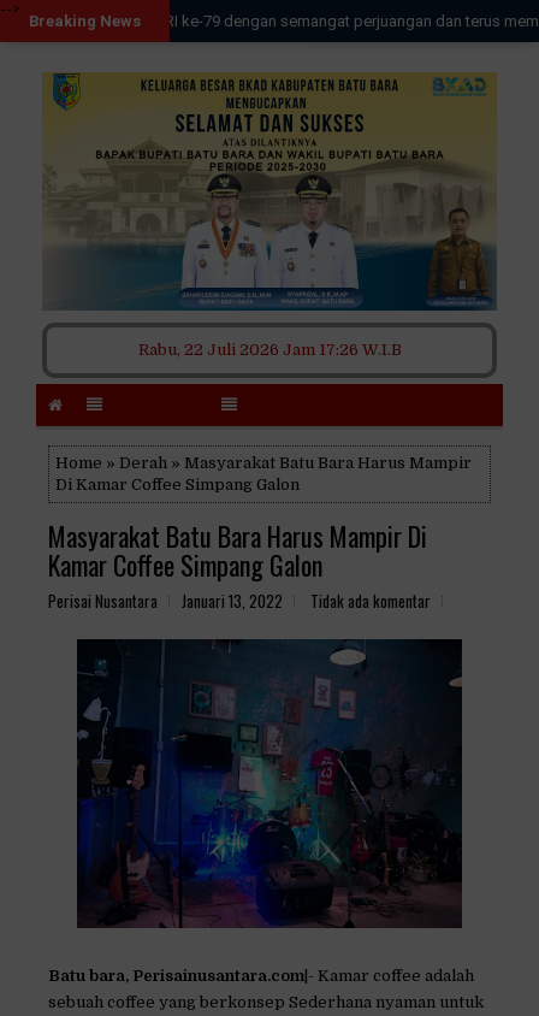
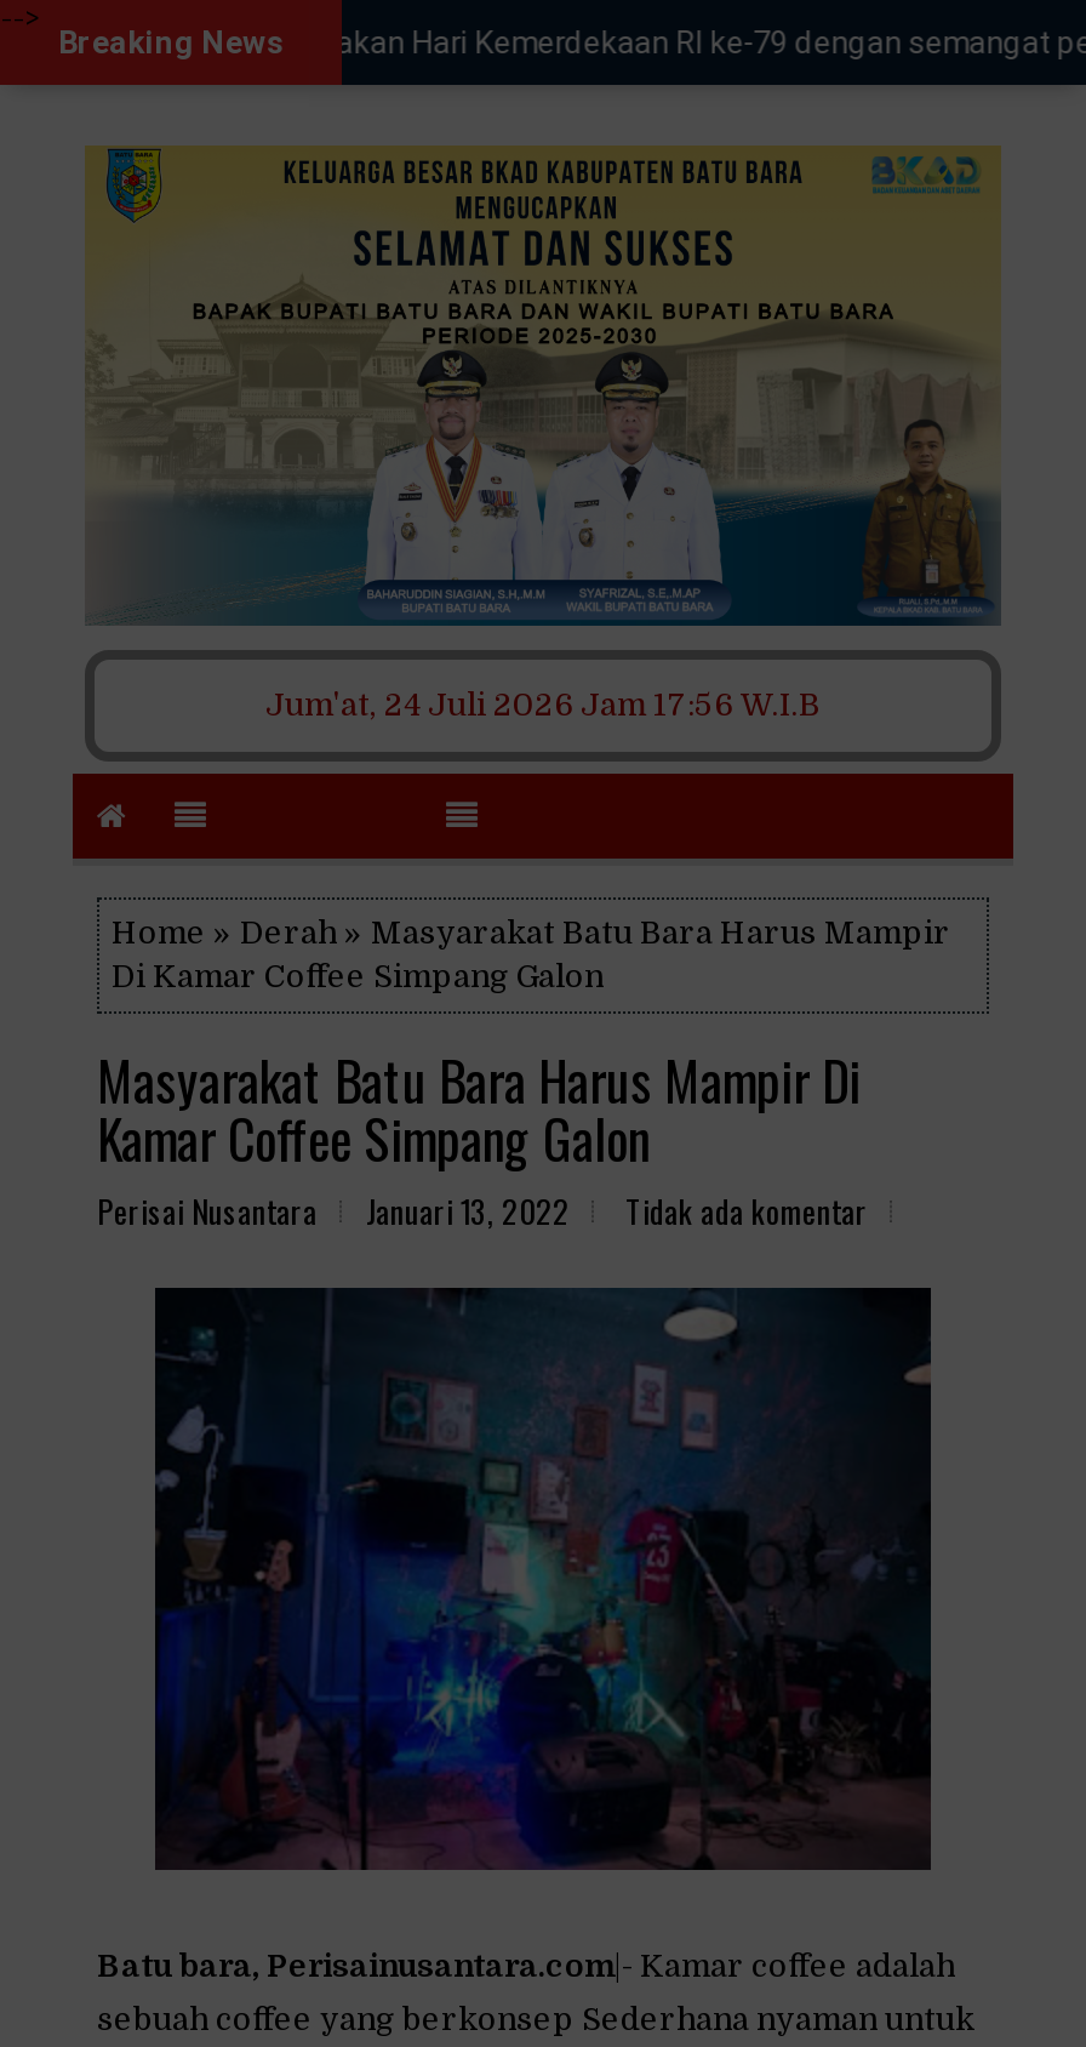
[138,341,401,359] Rabu, 22 Juli 2026 Jam 17:26 W.I.B -> [265,687,821,724] Jum'at, 24 Juli 2026 Jam 17:56 W.I.B

